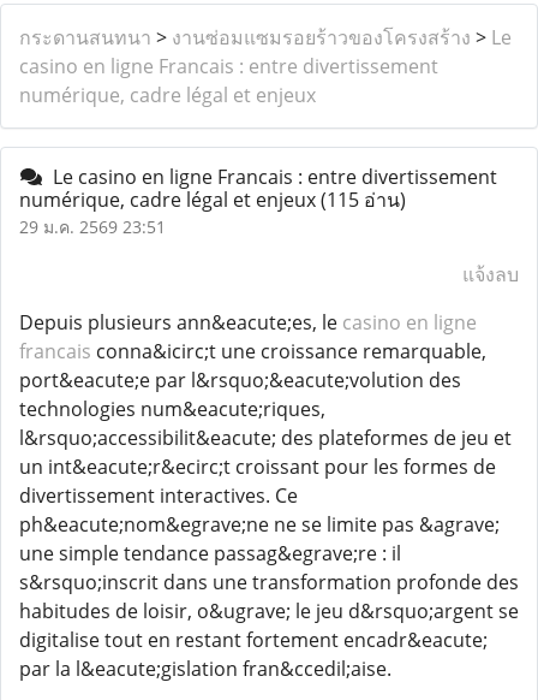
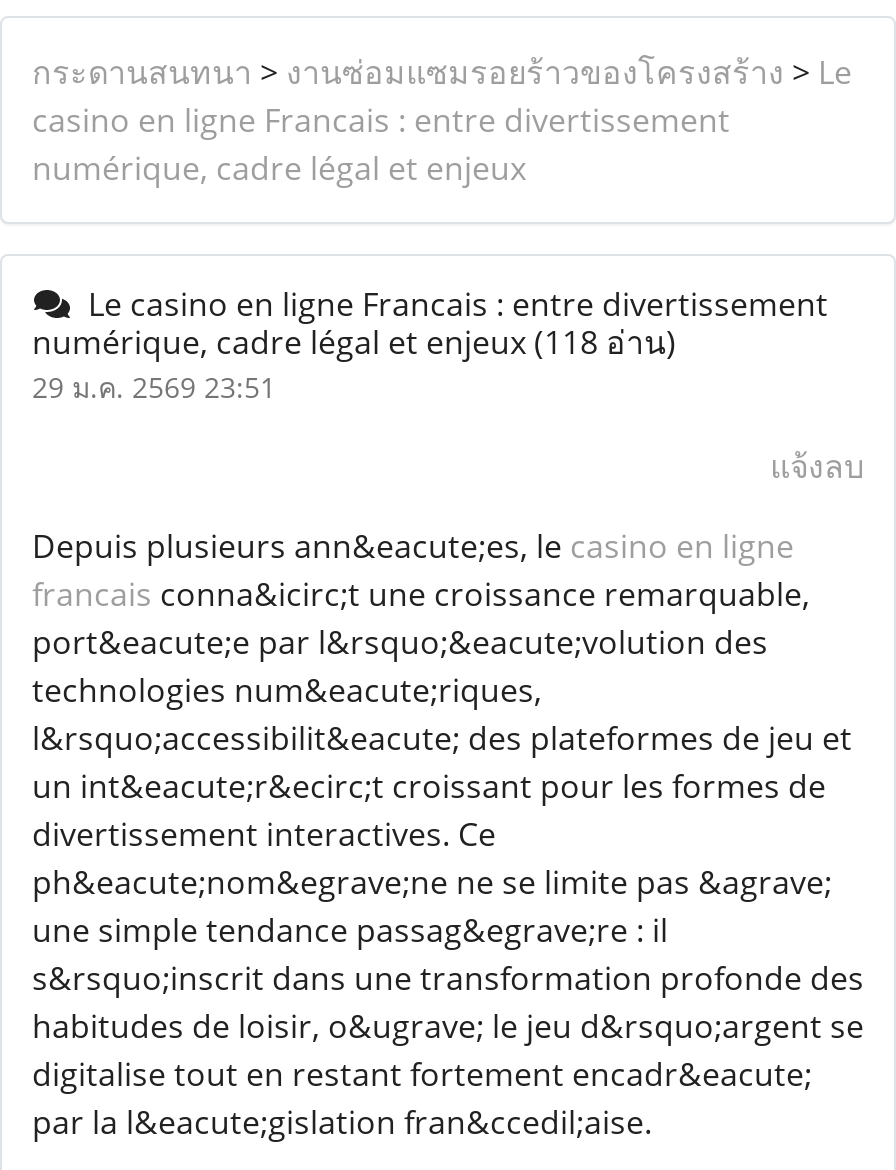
[19,186,406,213] numérique, cadre légal et enjeux (115 อ่าน) -> [32,320,676,364] numérique, cadre légal et enjeux (118 อ่าน)

